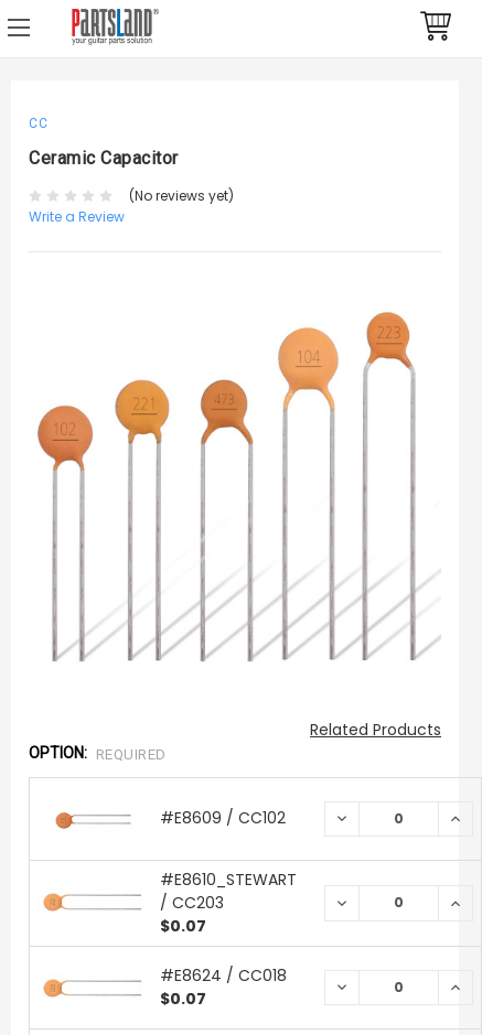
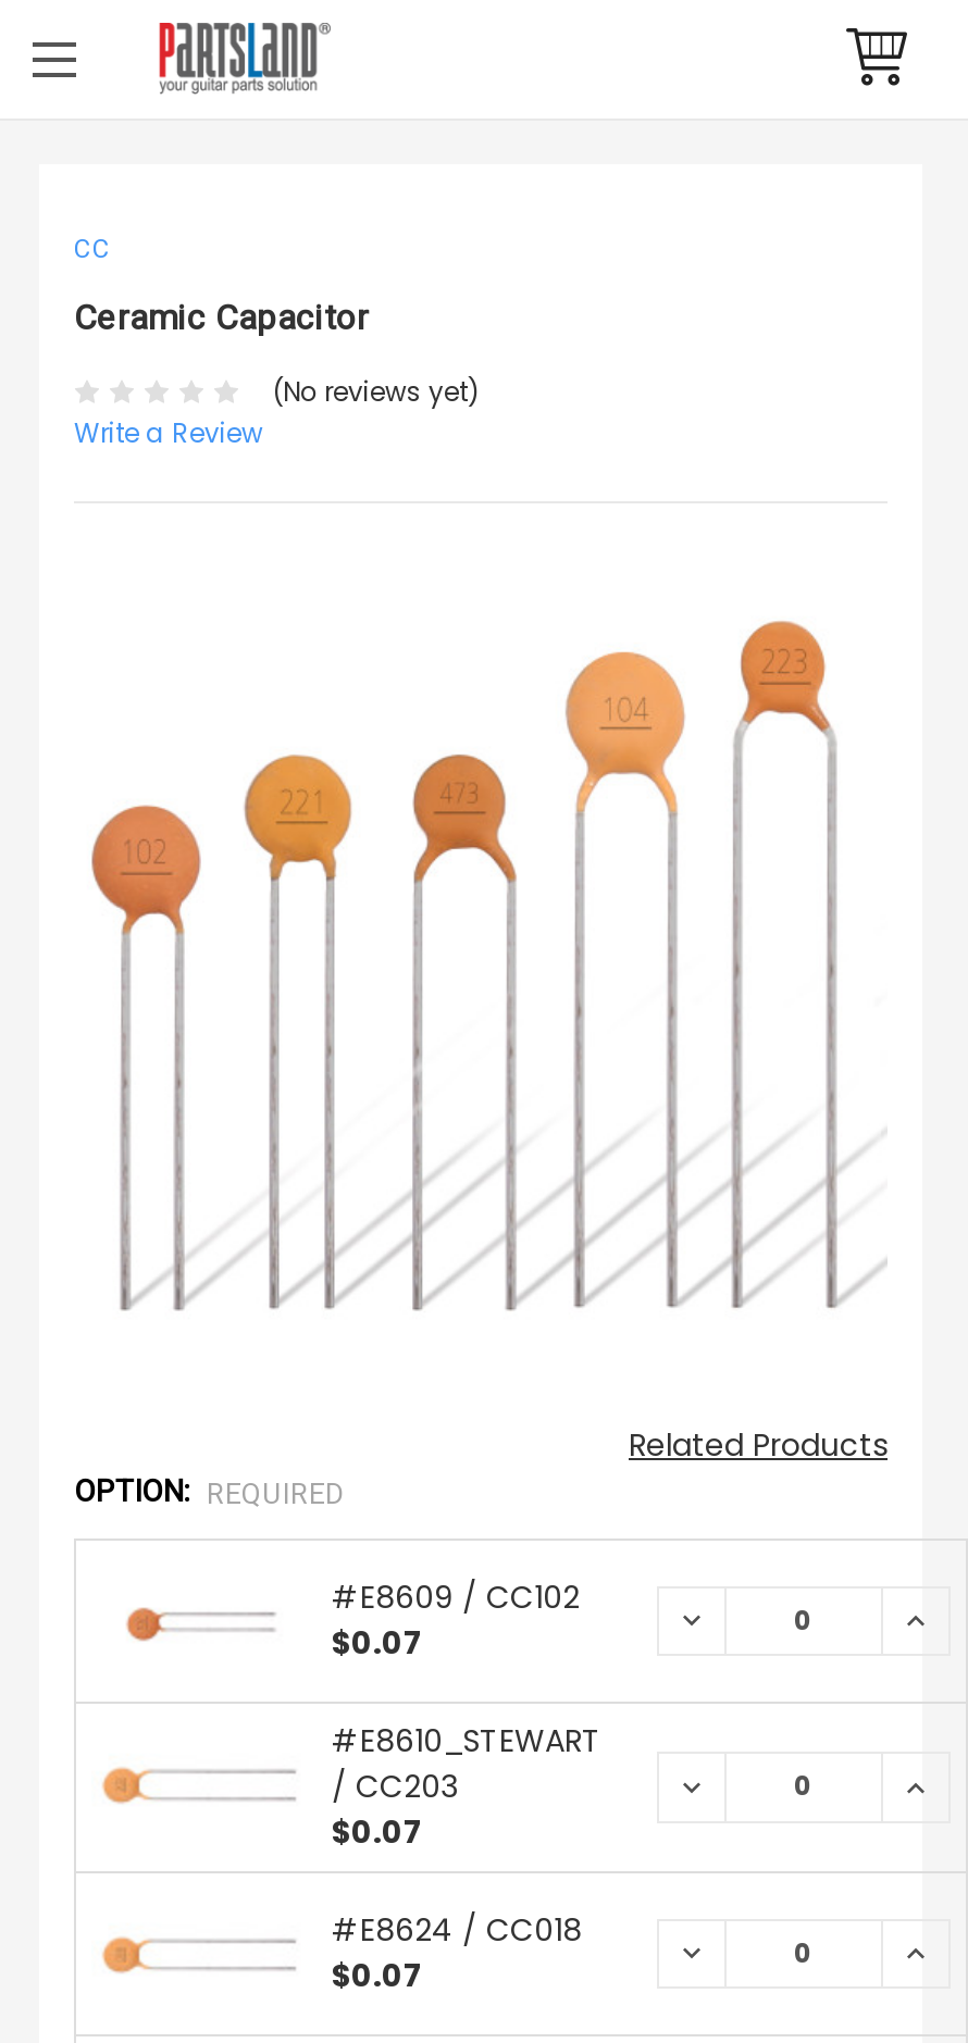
none -> [332,1621,423,1664] $0.07

